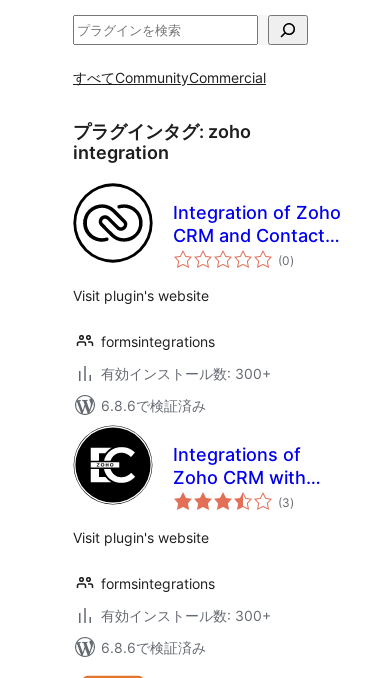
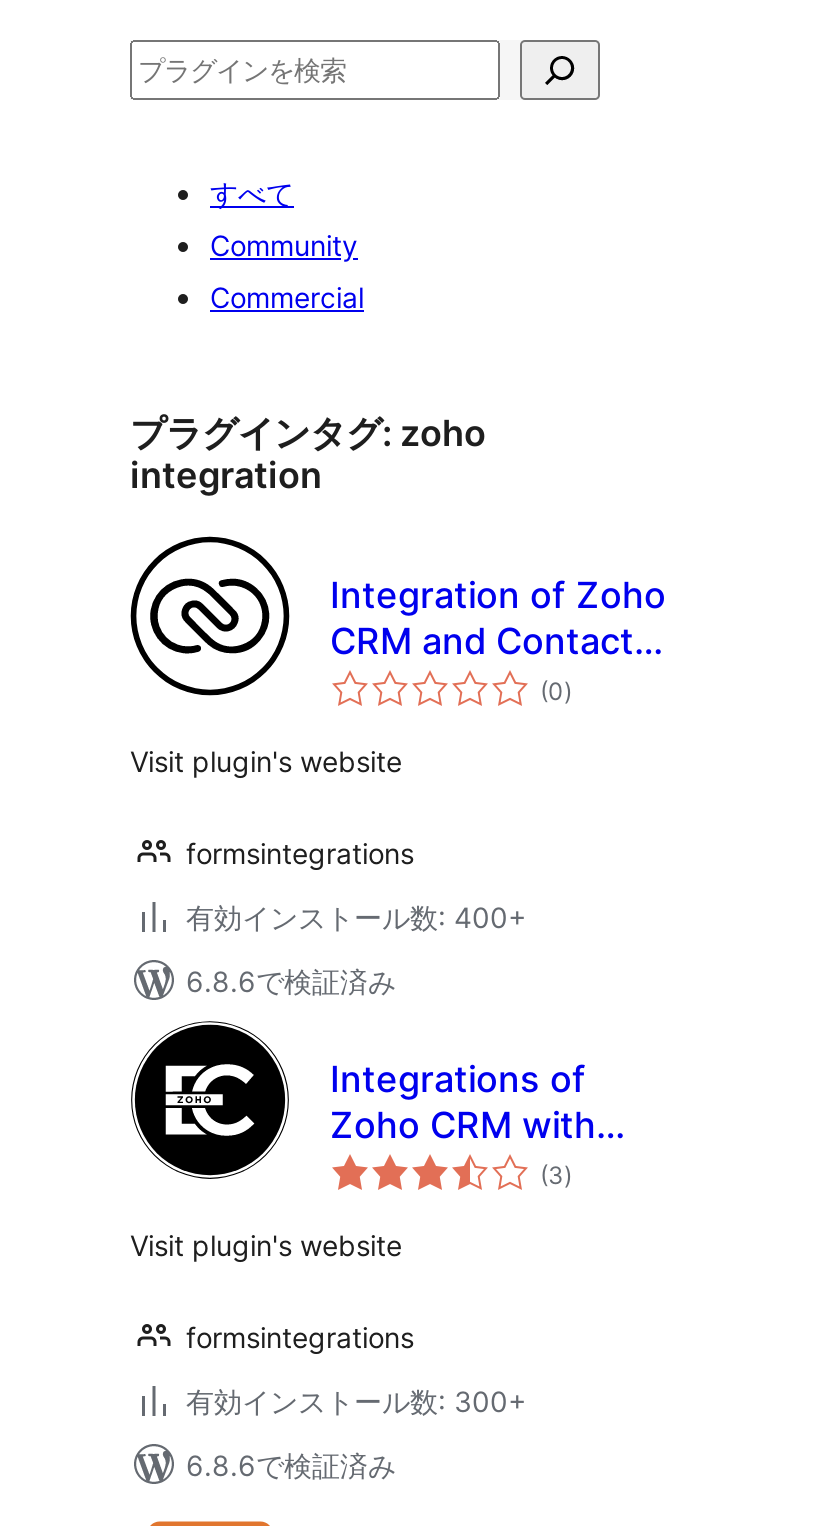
[101,365,271,382] 有効インストール数: 300+ -> [186,900,526,934] 有効インストール数: 400+

